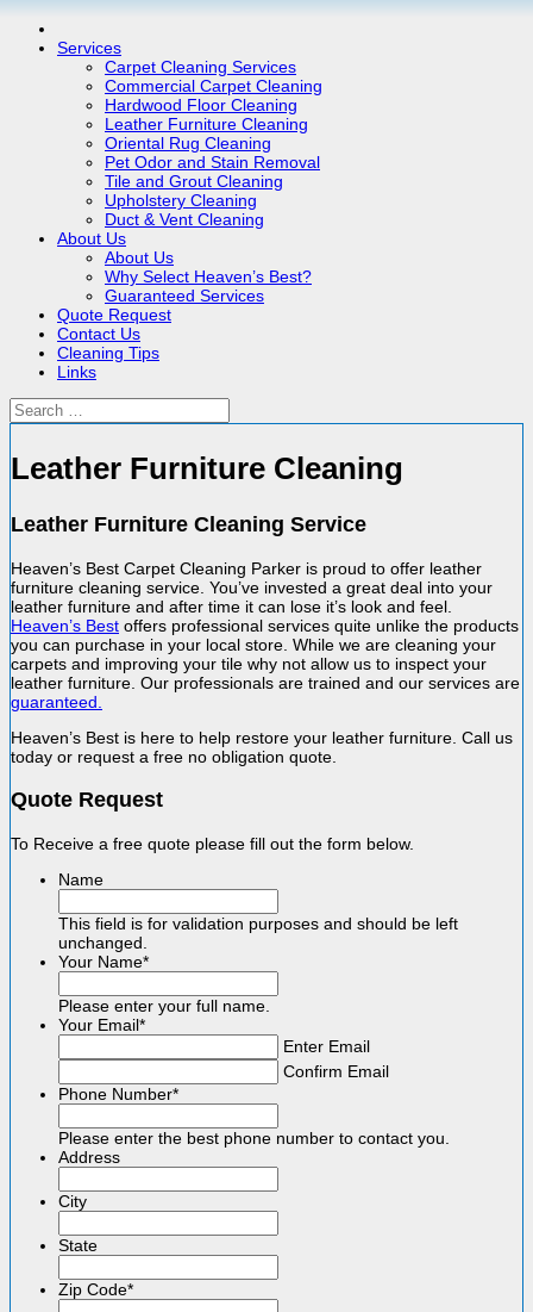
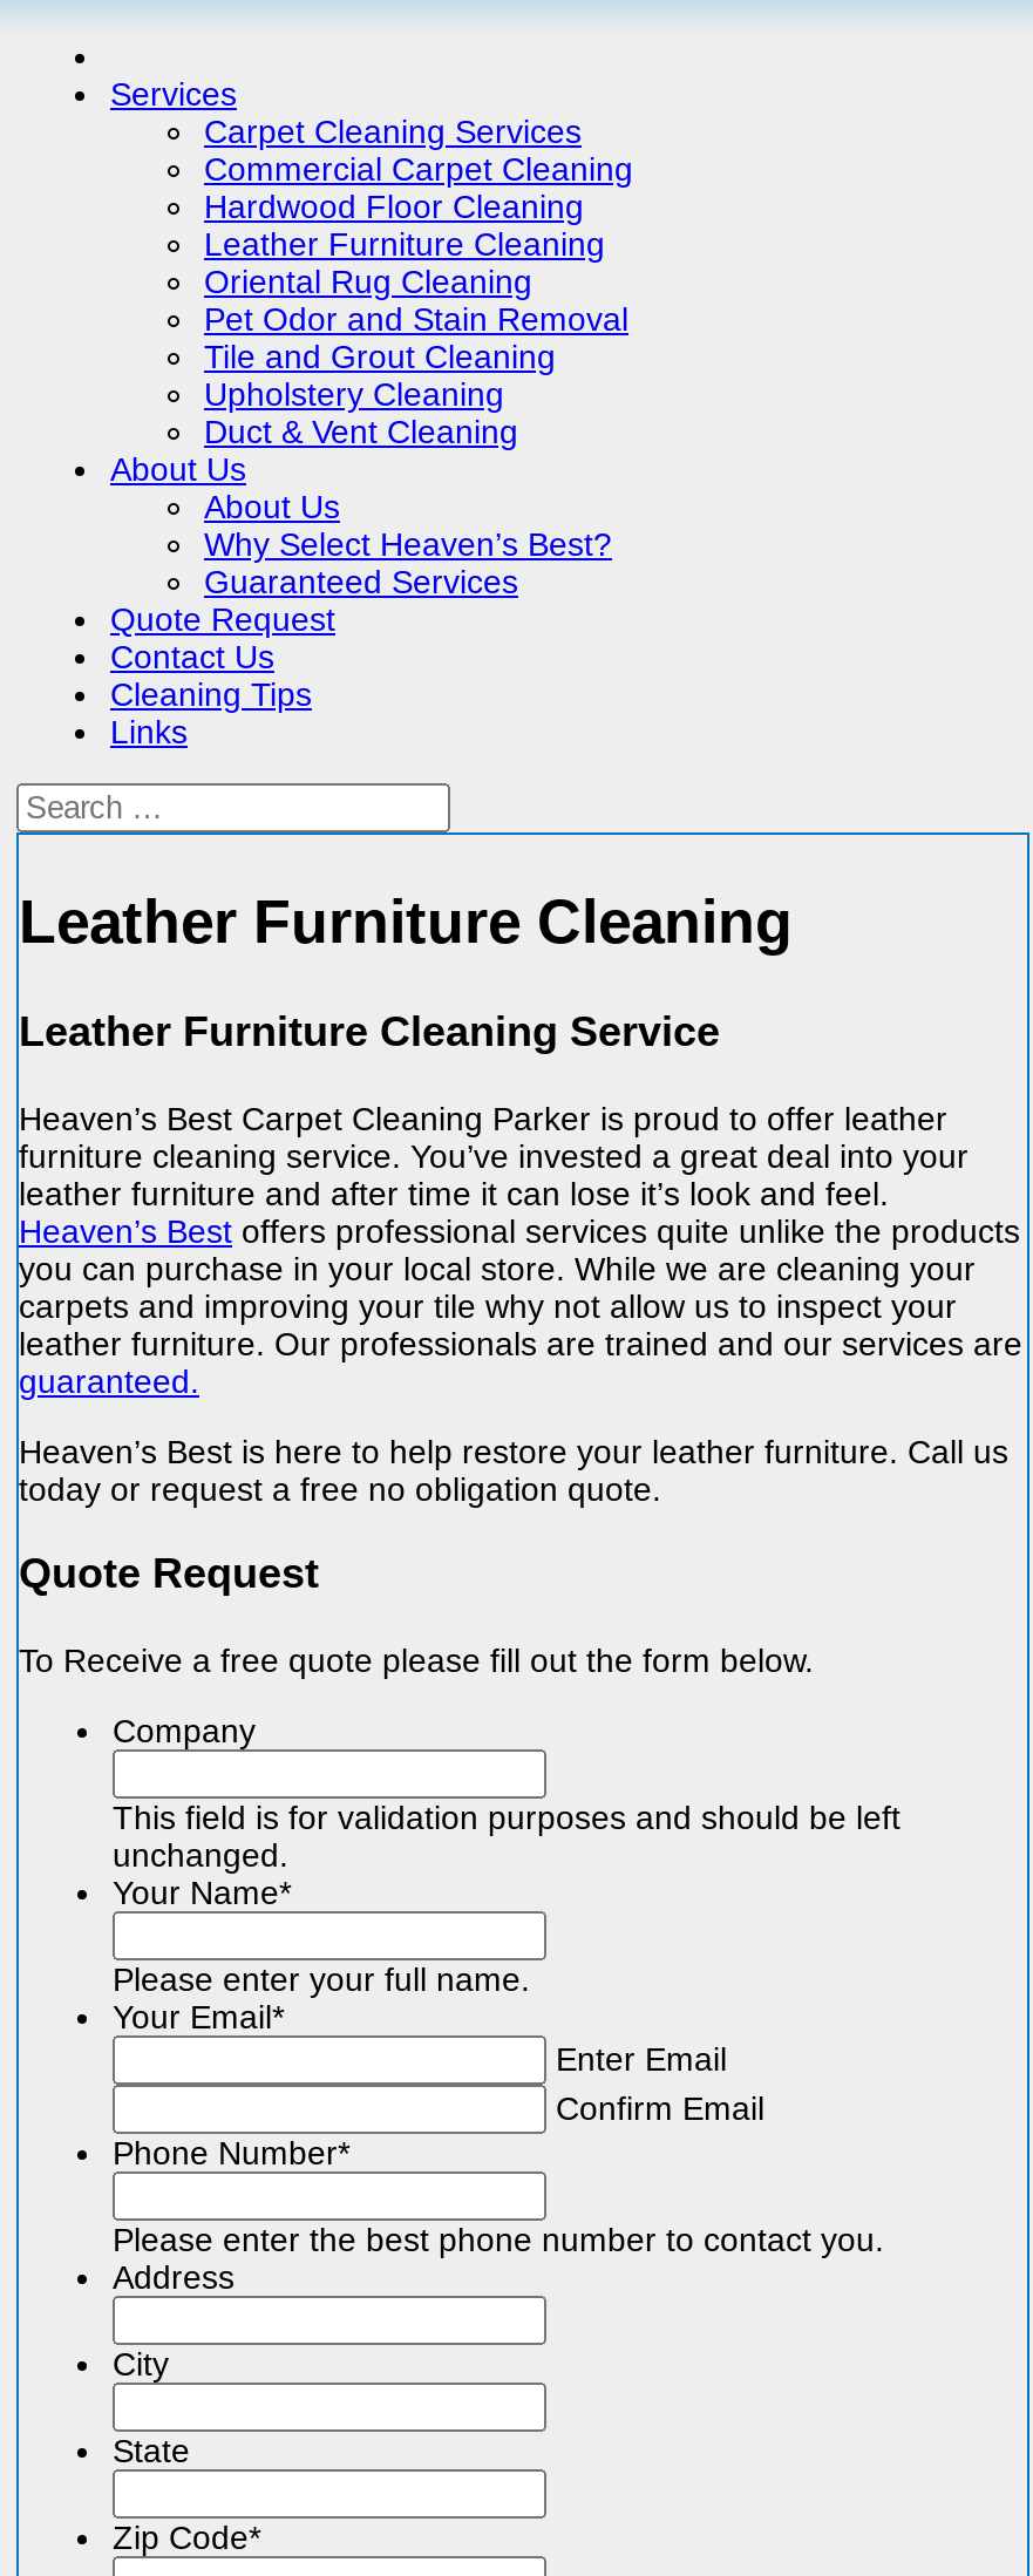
[58,870,104,889] Name -> [113,1712,256,1750] Company

